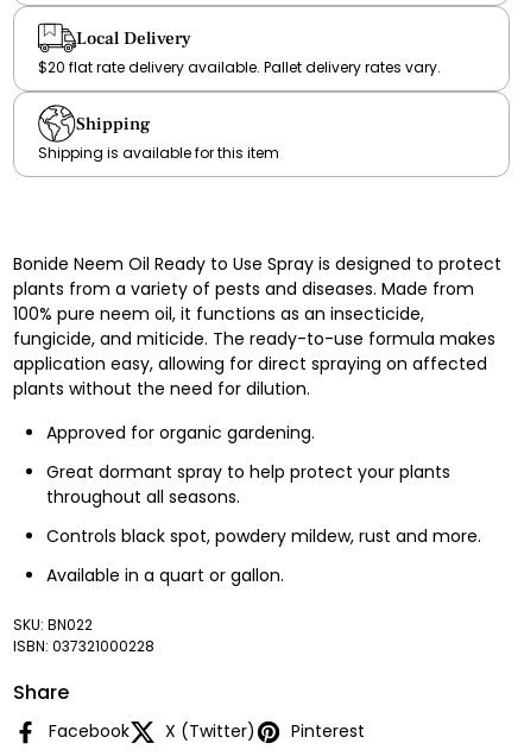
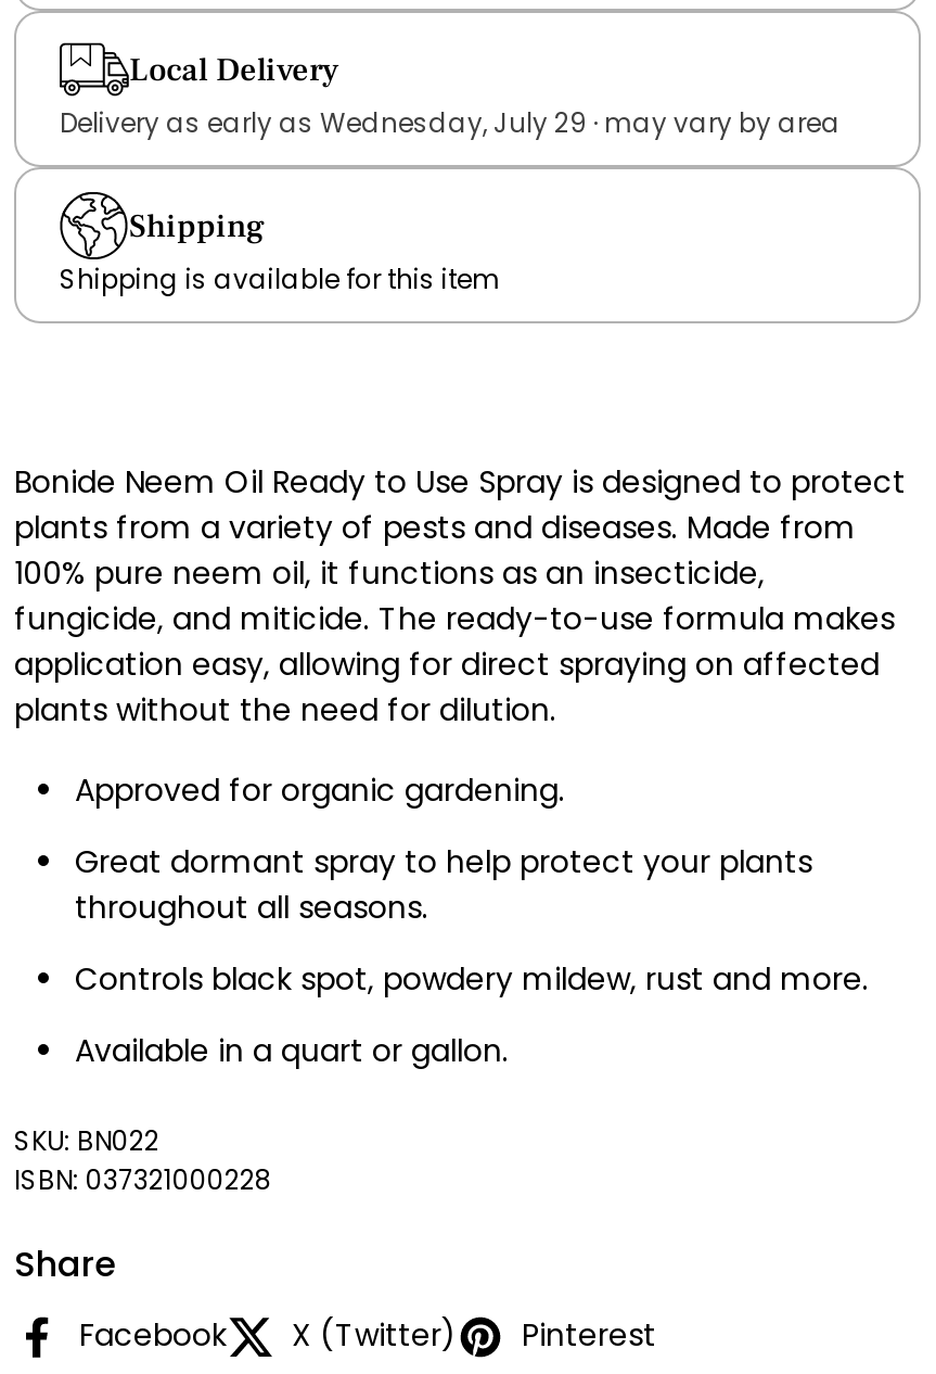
[38,57,441,77] $20 flat rate delivery available. Pallet delivery rates vary. -> [60,104,841,141] Delivery as early as Wednesday, July 29 · may vary by area

